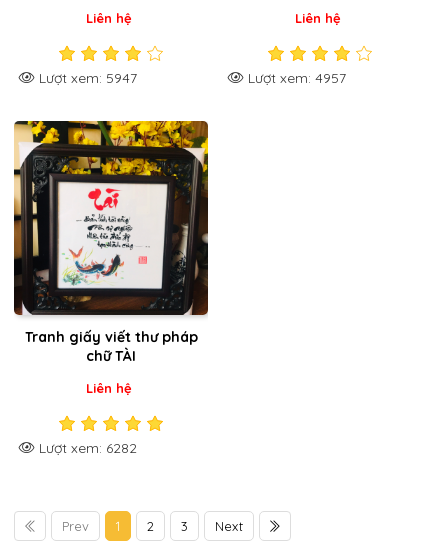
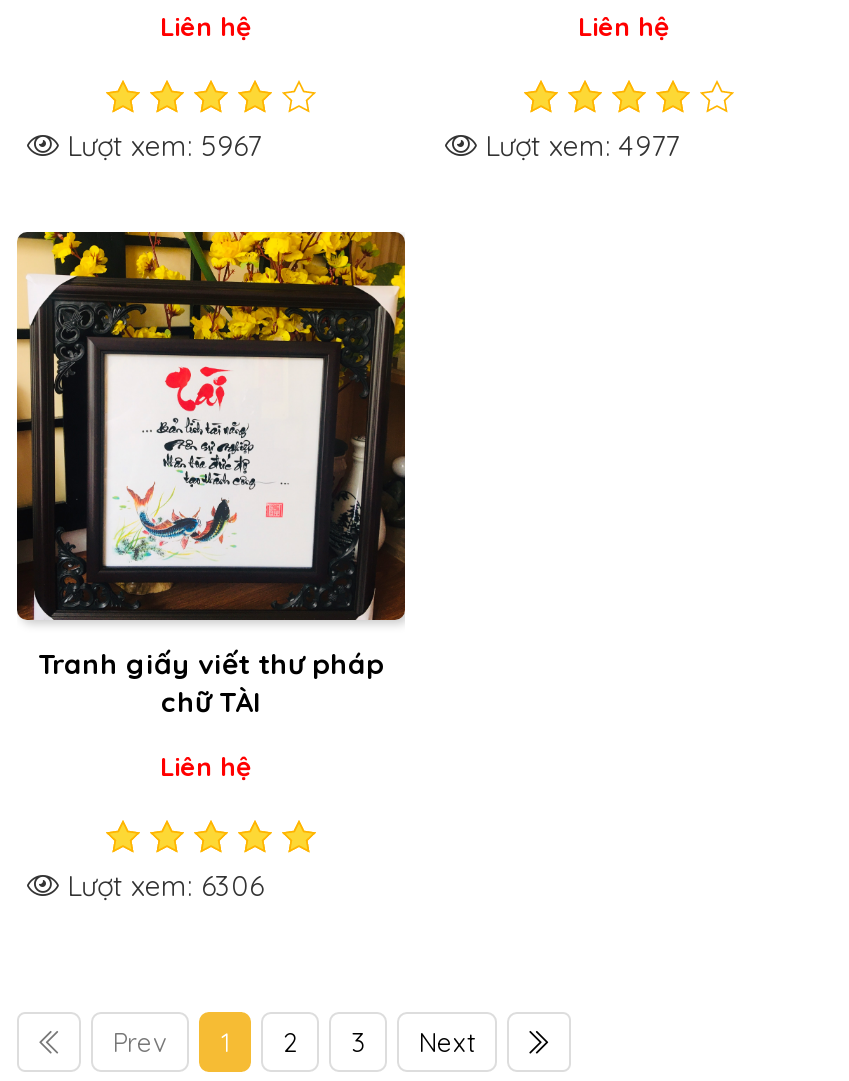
[35,69,137,87] Lượt xem: 5947 -> [59,127,261,163] Lượt xem: 5967
[244,69,346,87] Lượt xem: 4957 -> [477,127,679,163] Lượt xem: 4977
[35,439,137,457] Lượt xem: 6282 -> [59,867,263,903] Lượt xem: 6306

